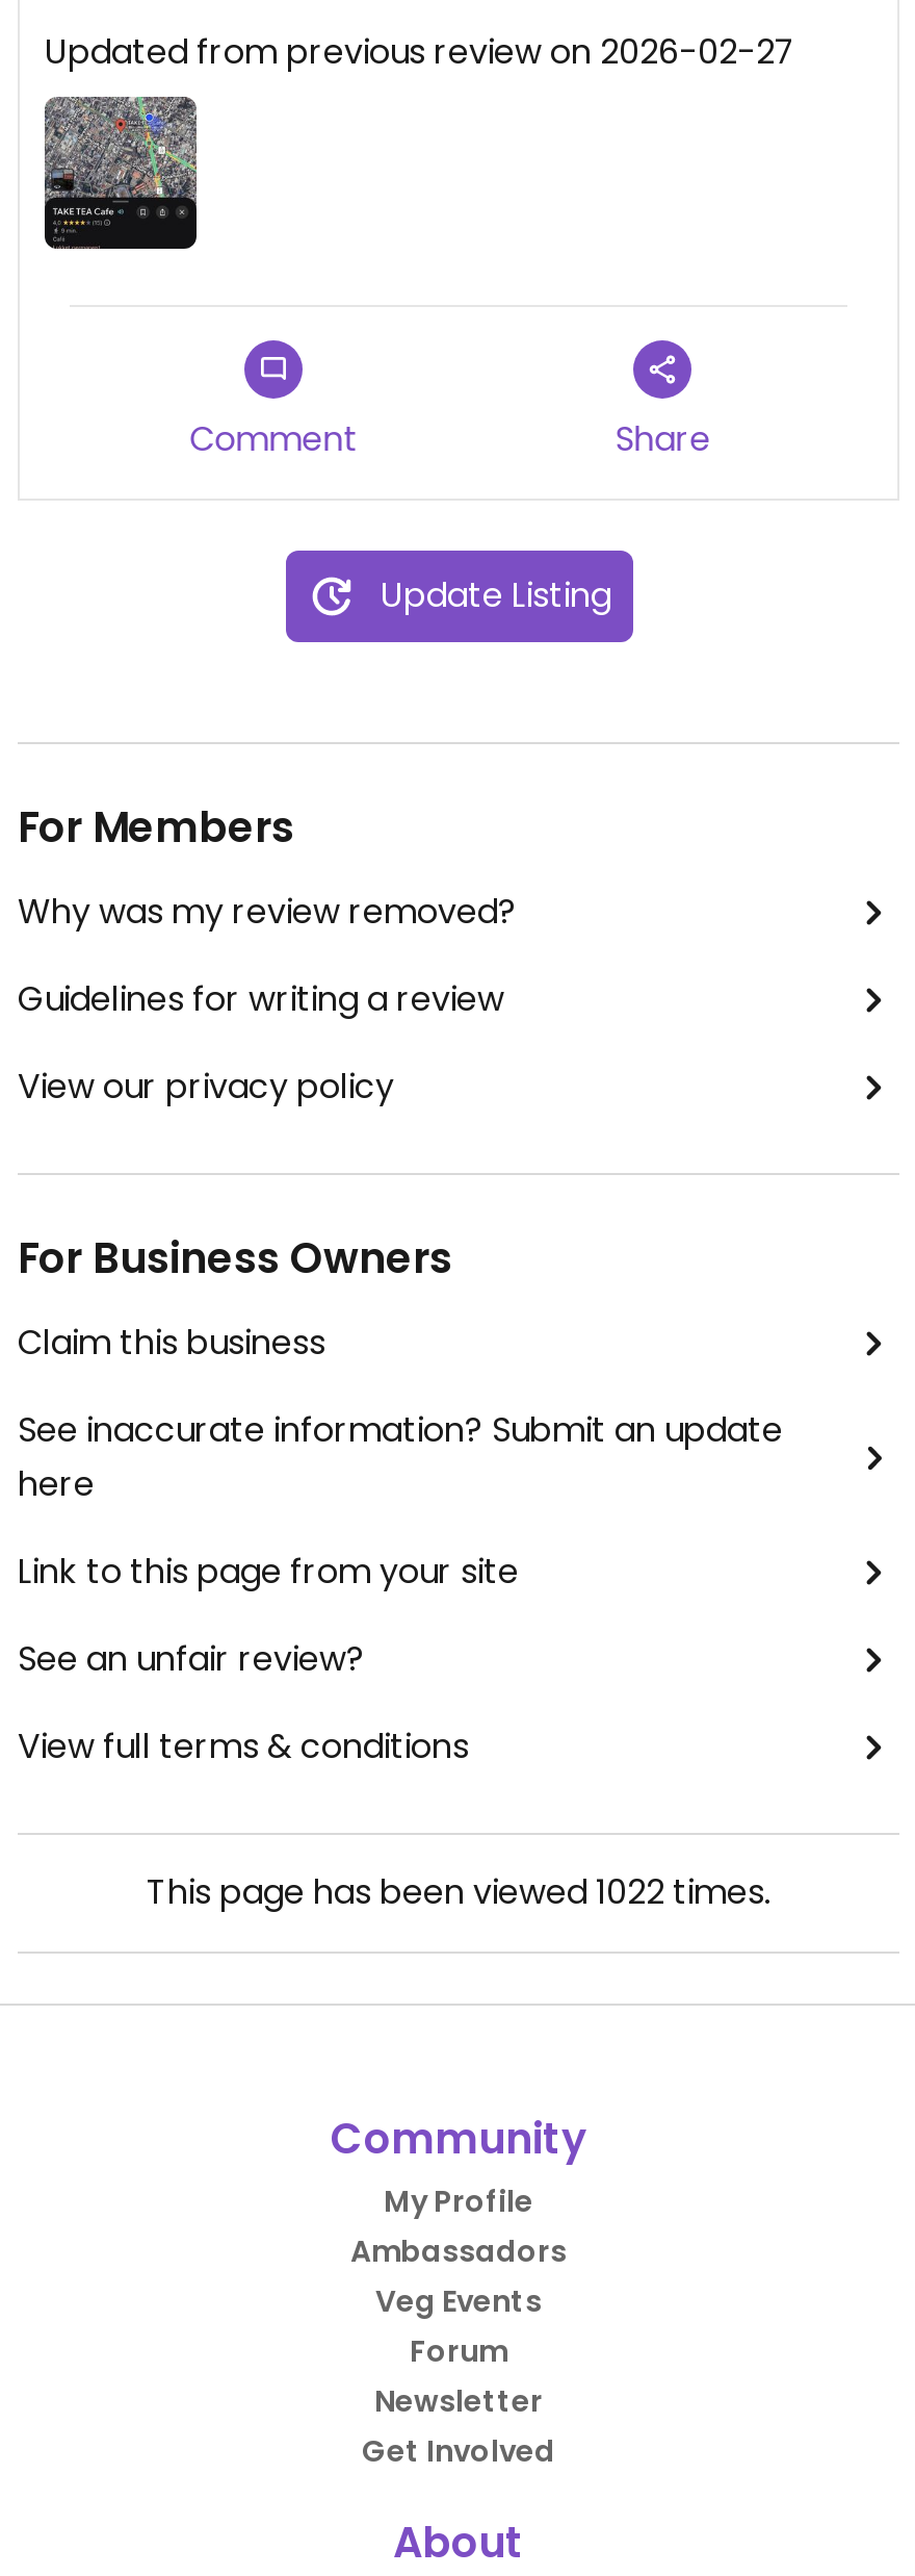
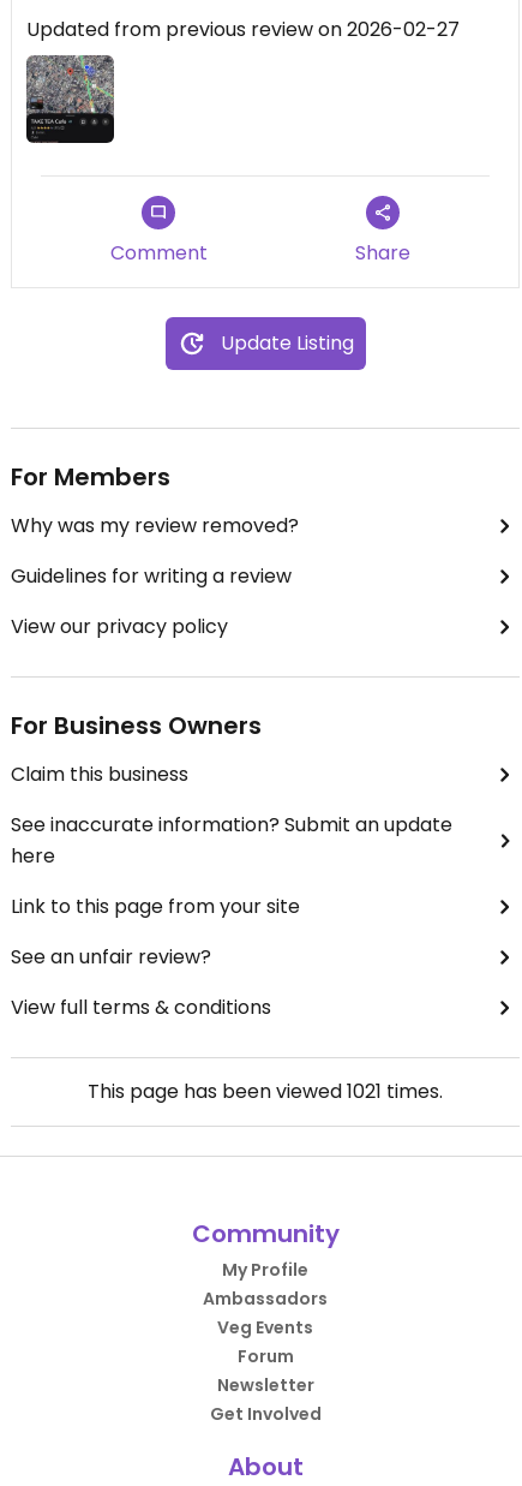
[147,1869,770,1917] This page has been viewed 1022 times. -> [88,1078,443,1105] This page has been viewed 1021 times.

